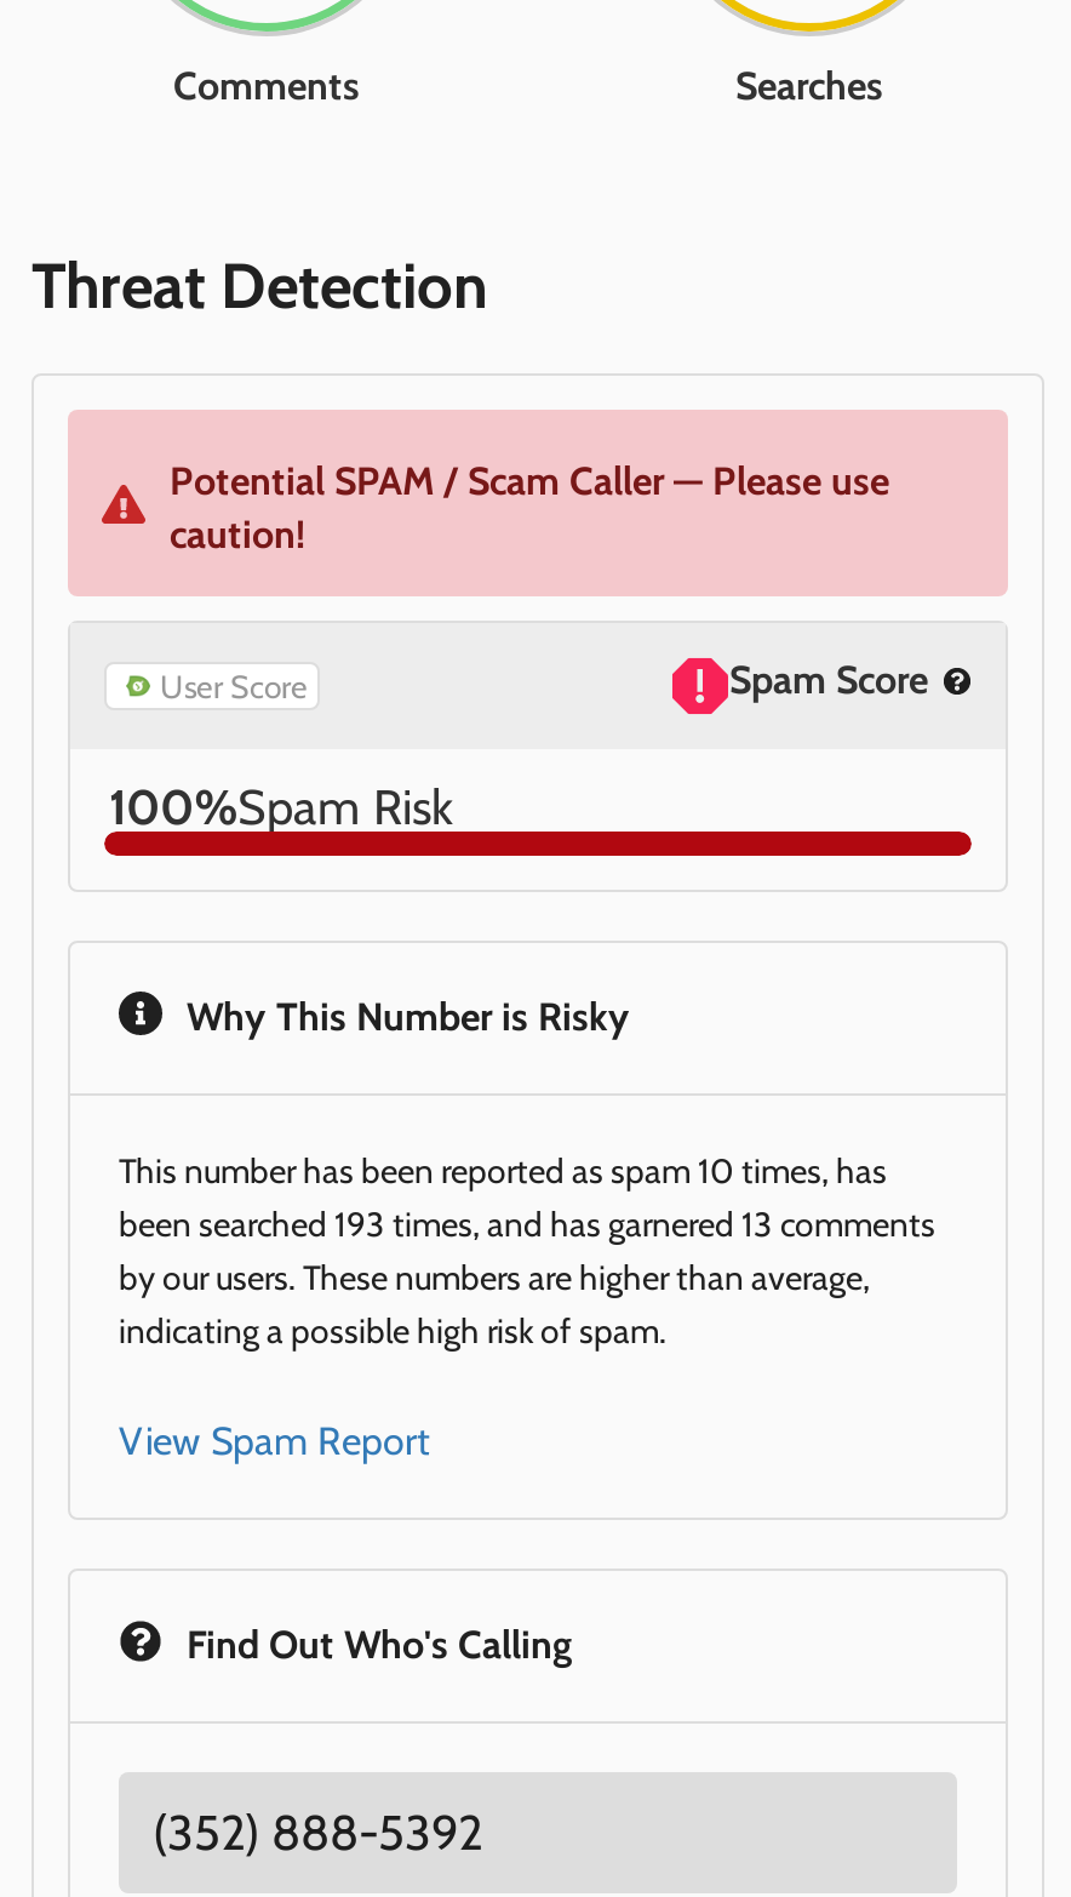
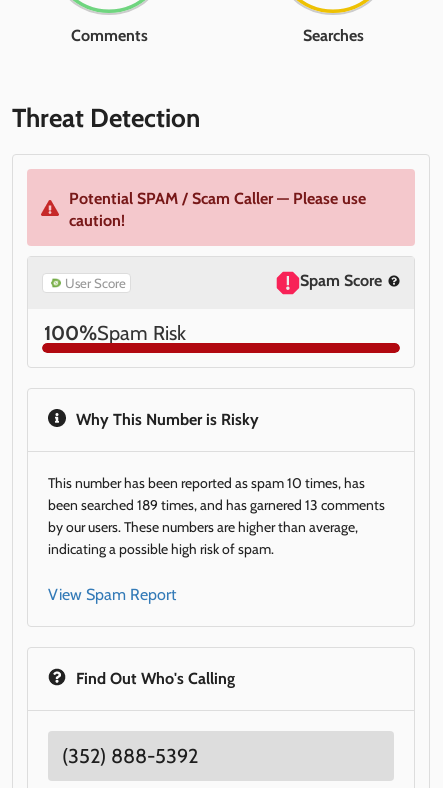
[119,1202,935,1246] been searched 193 times, and has garnered 13 comments -> [48,496,385,514] been searched 189 times, and has garnered 13 comments

